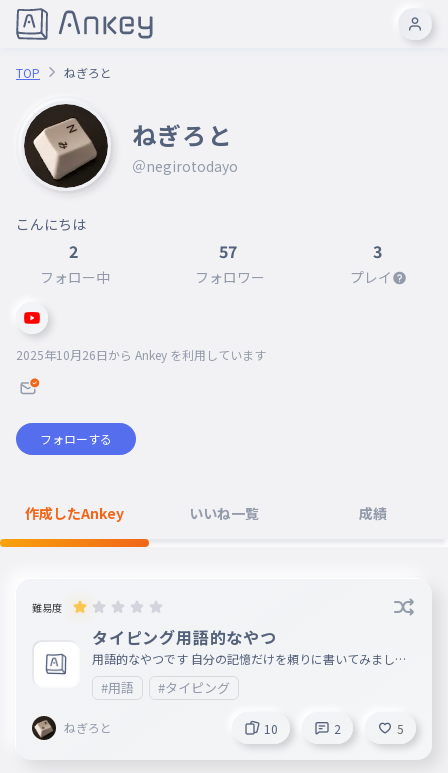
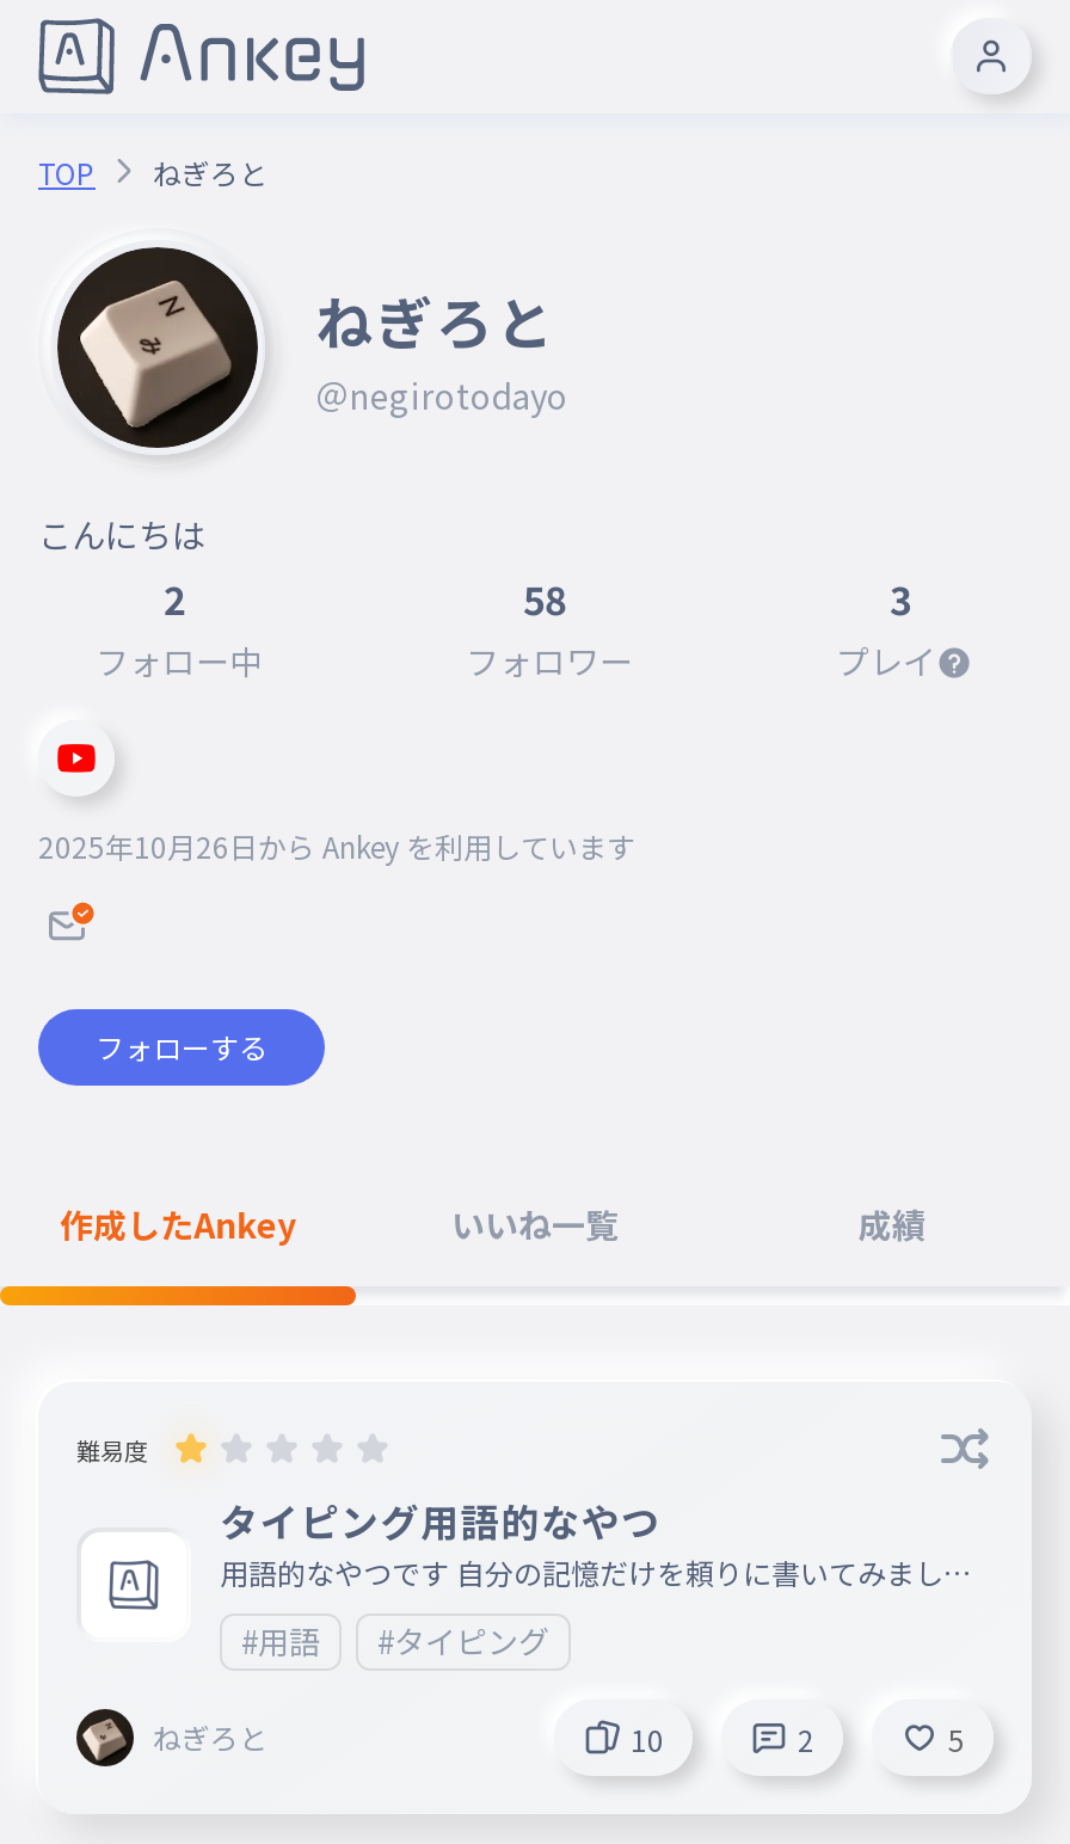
[219,239,237,263] 57 -> [523,570,566,627] 58

